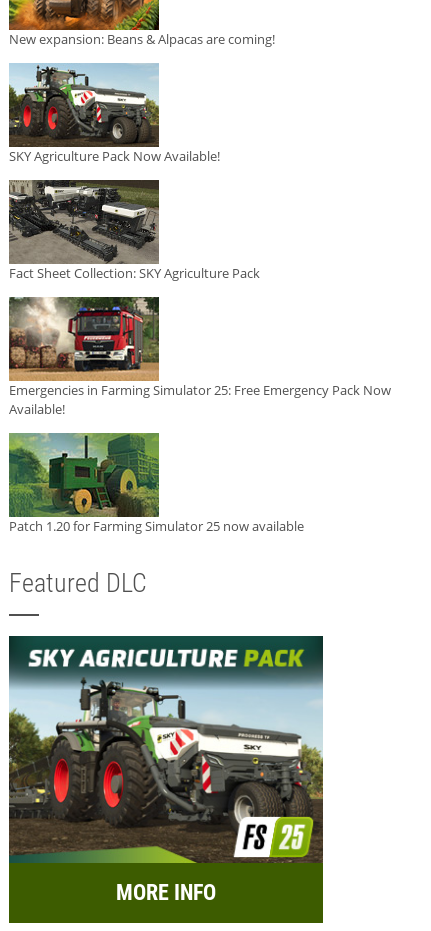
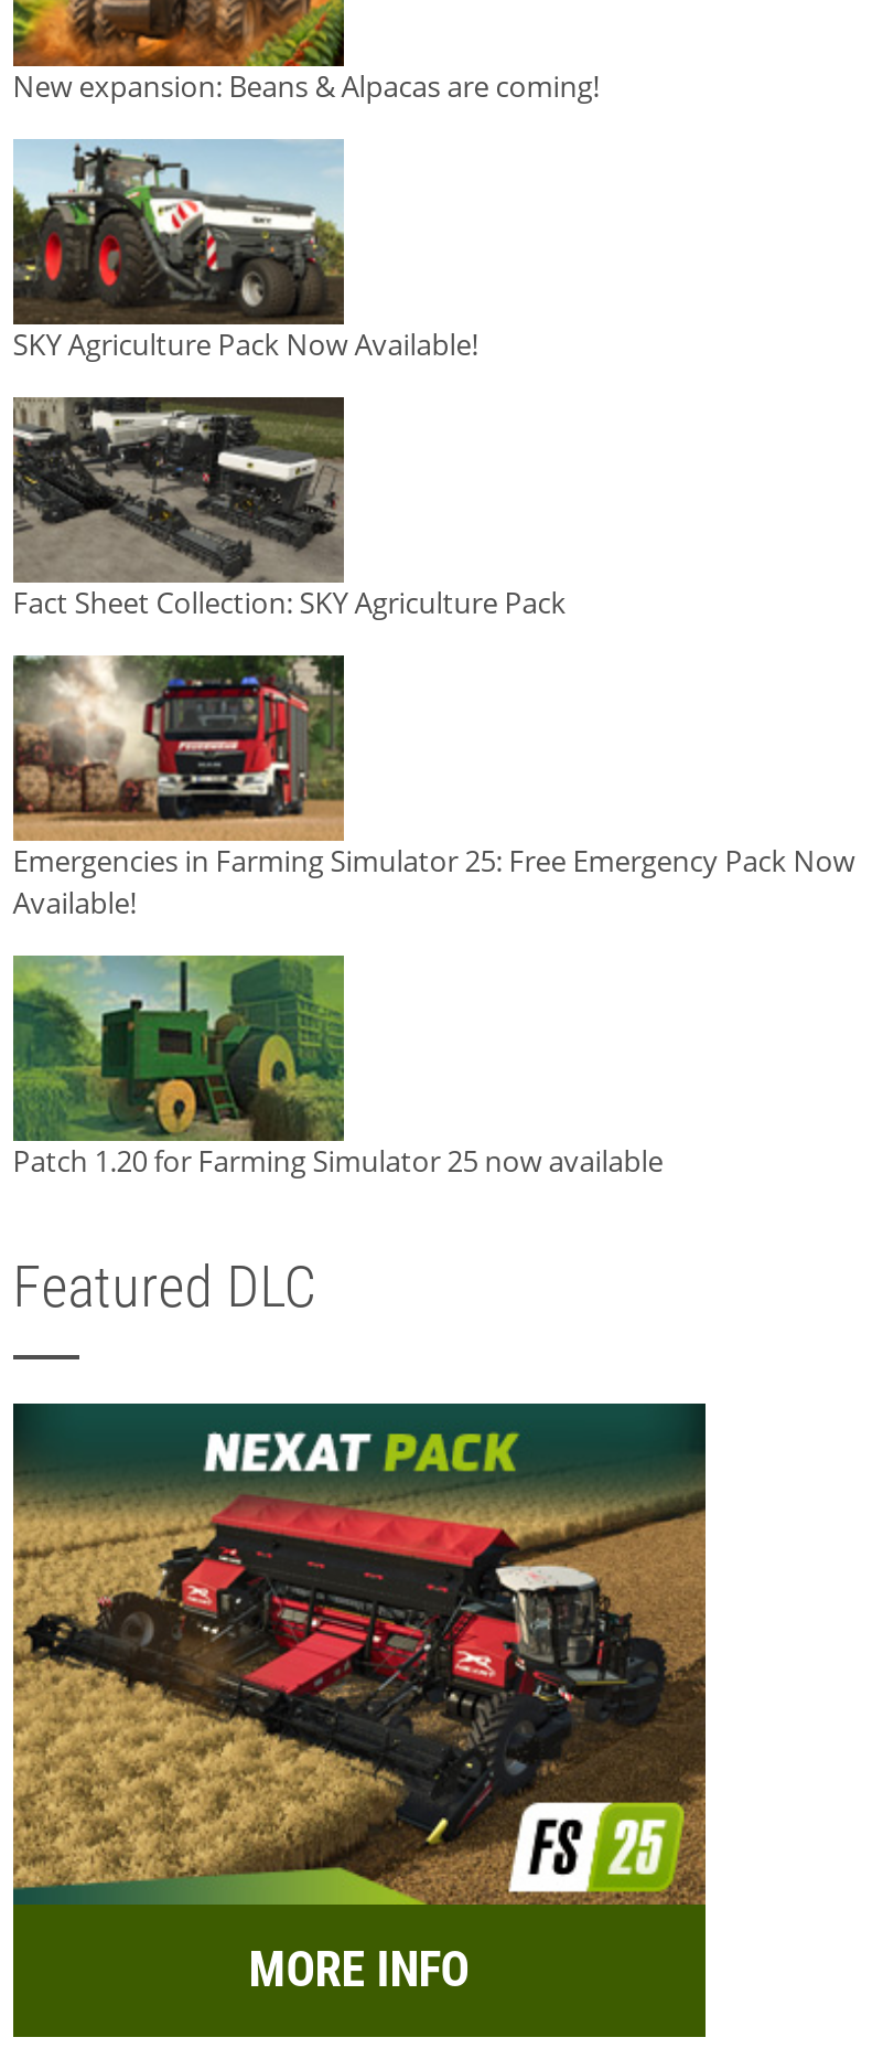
[8,648,324,863] [image] -> [11,1432,708,1905] [image]

